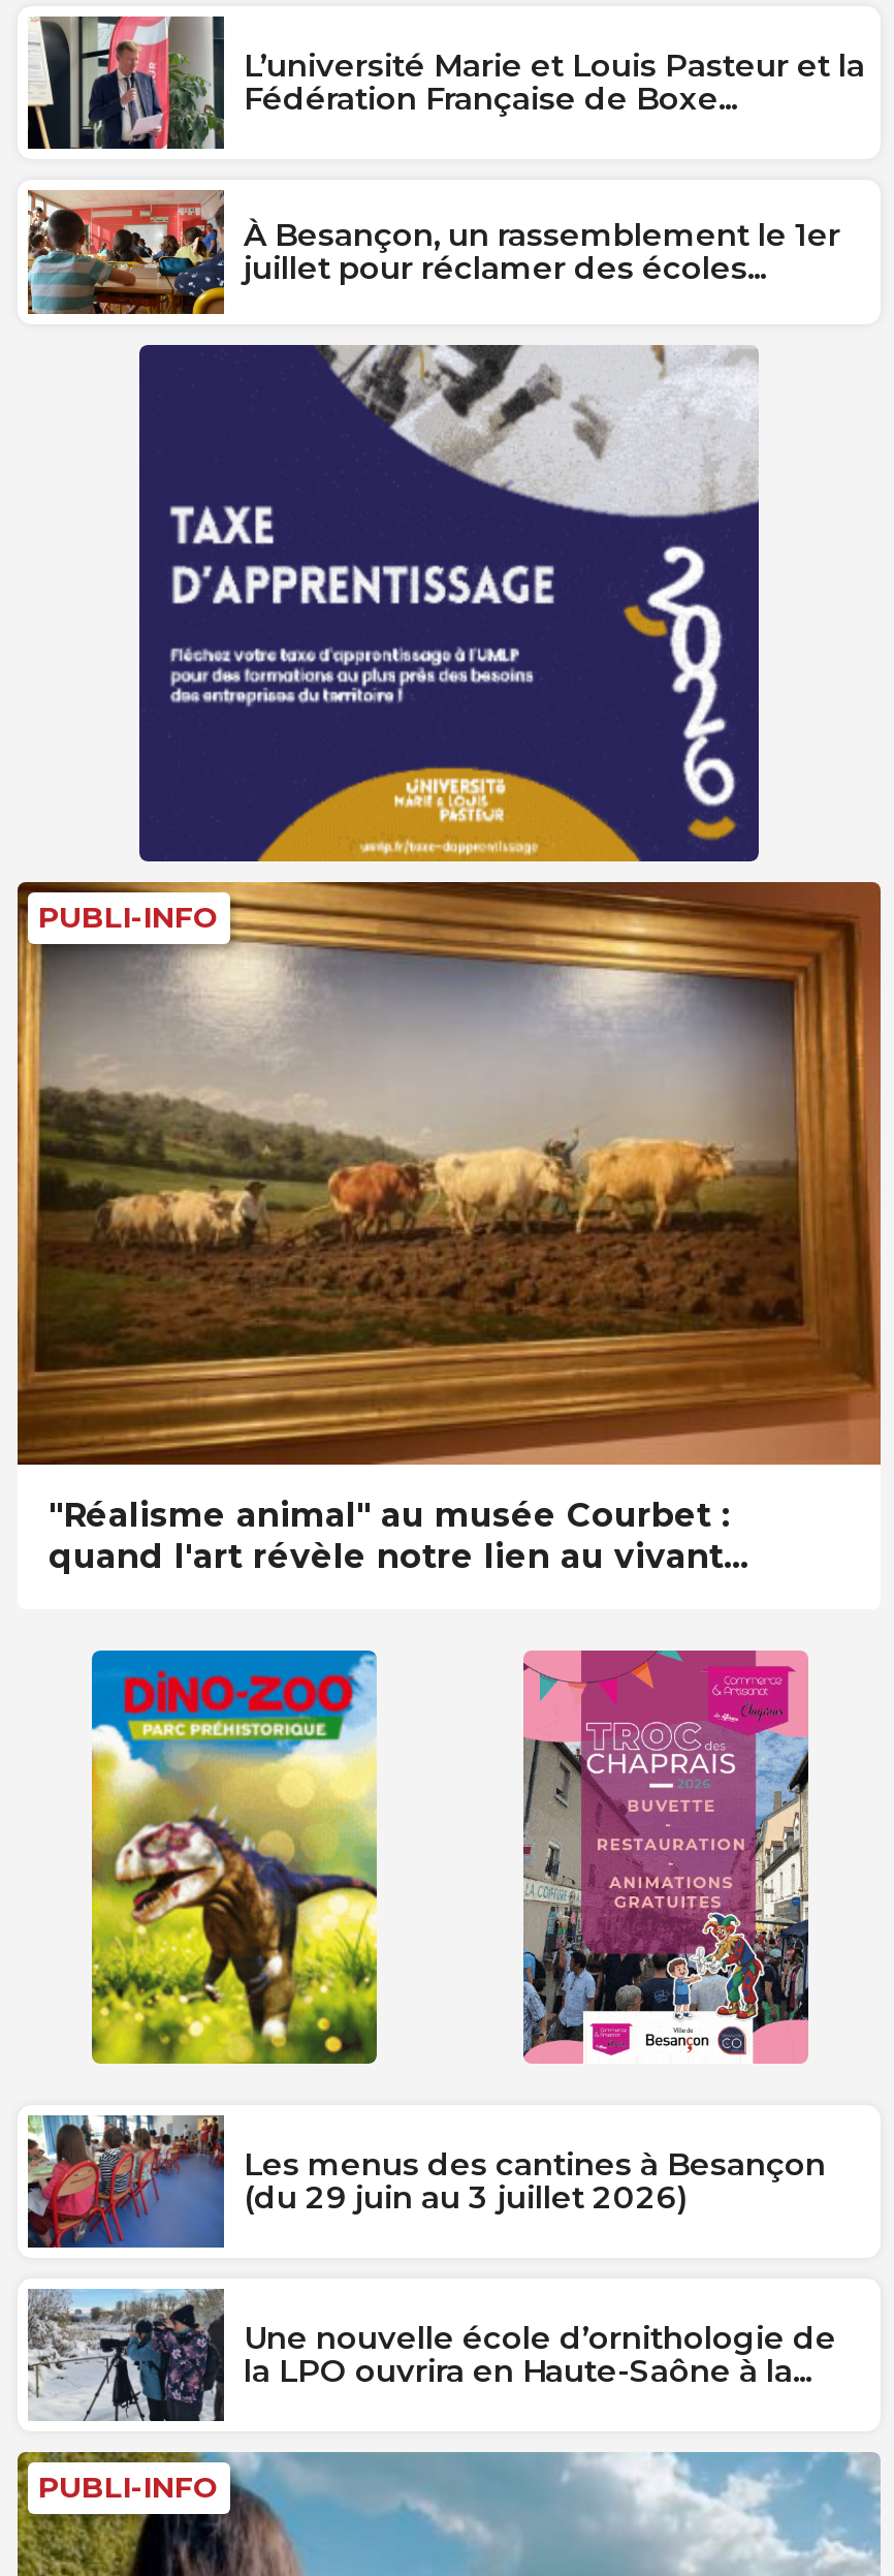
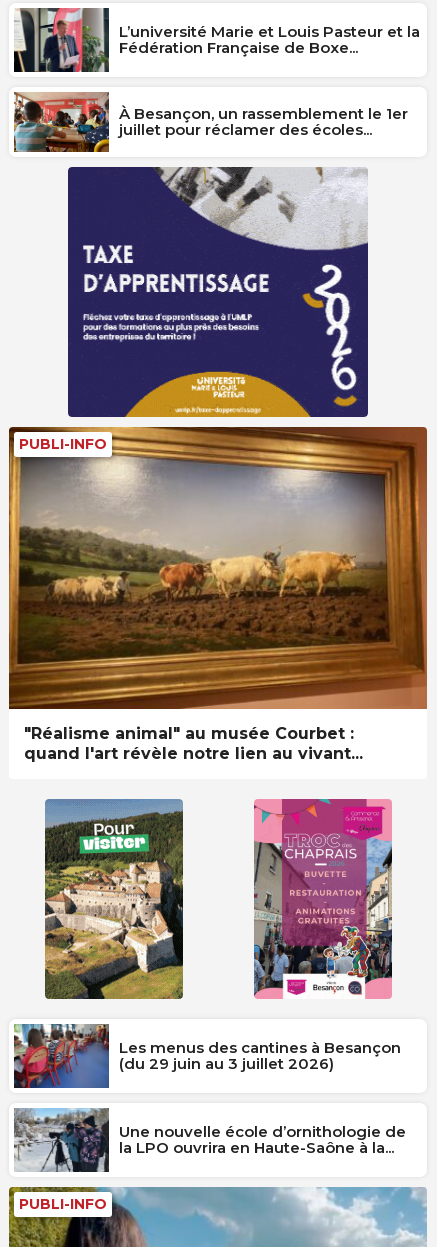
[90,1648,379,2066] [image] -> [44,799,184,1000] [image]

